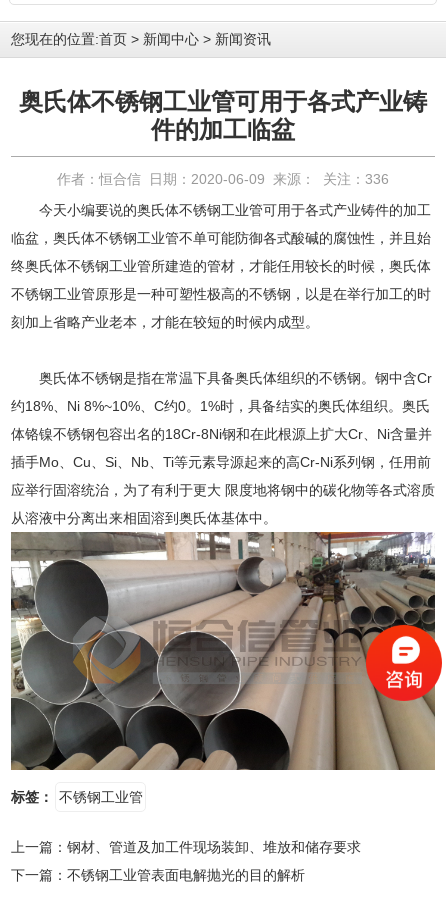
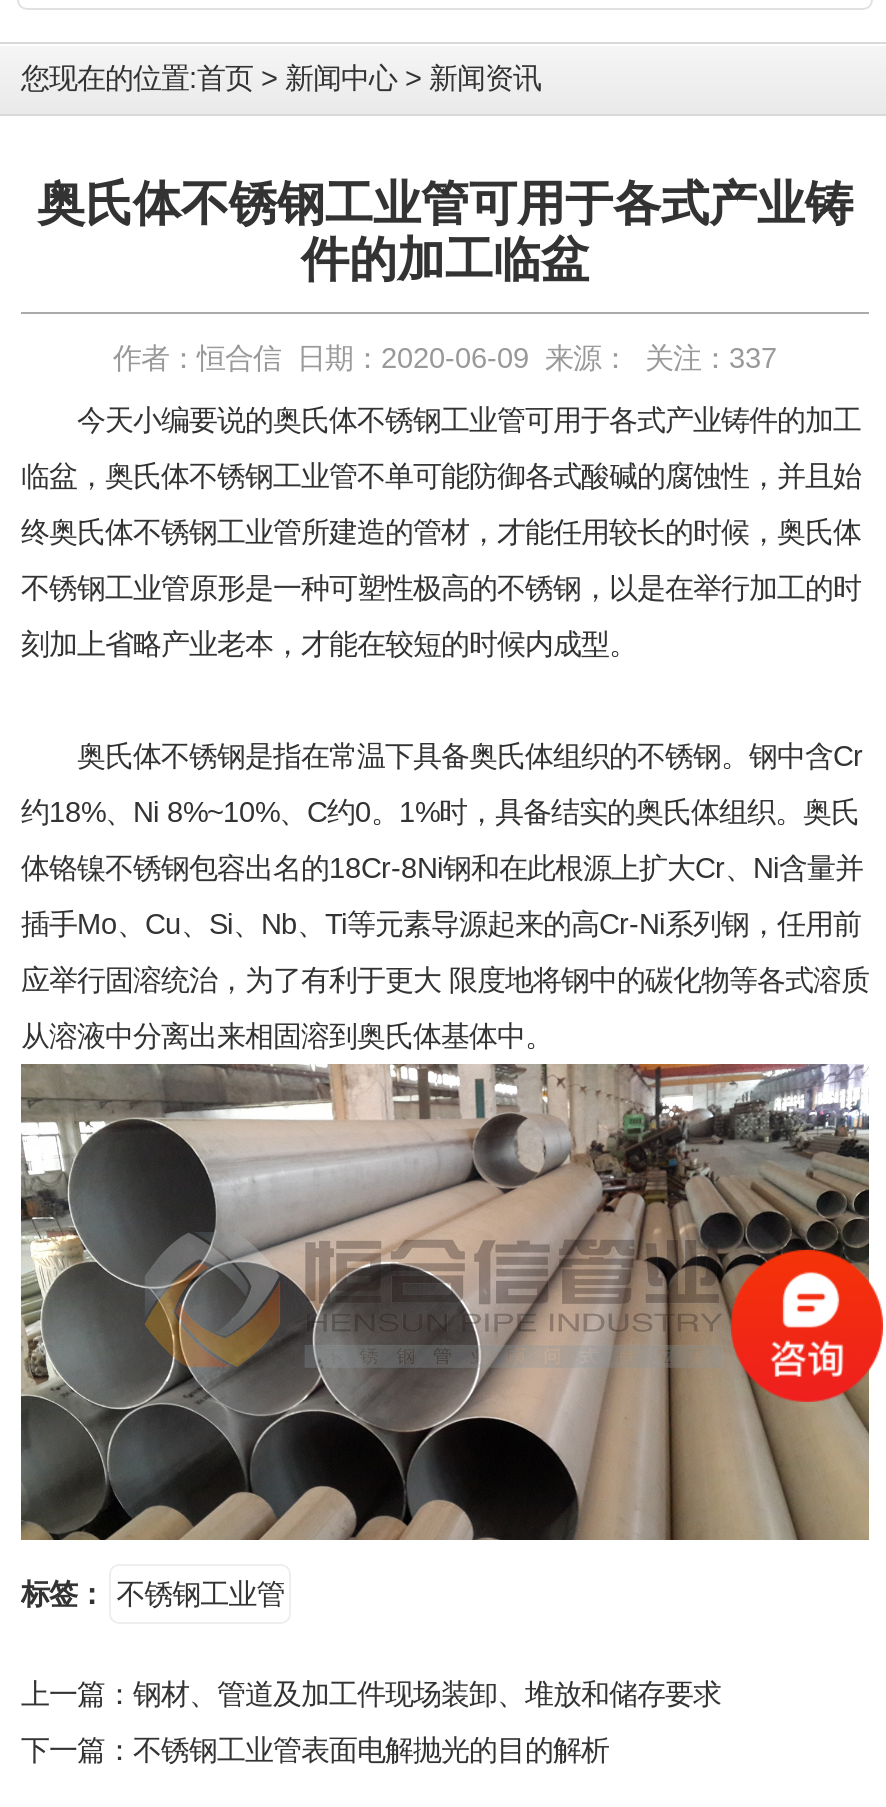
[57,171,389,187] 作者：恒合信 日期：2020-06-09 来源： 关注：336 -> [113,342,777,374] 作者：恒合信 日期：2020-06-09 来源： 关注：337

